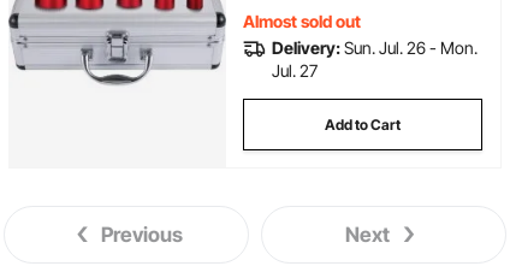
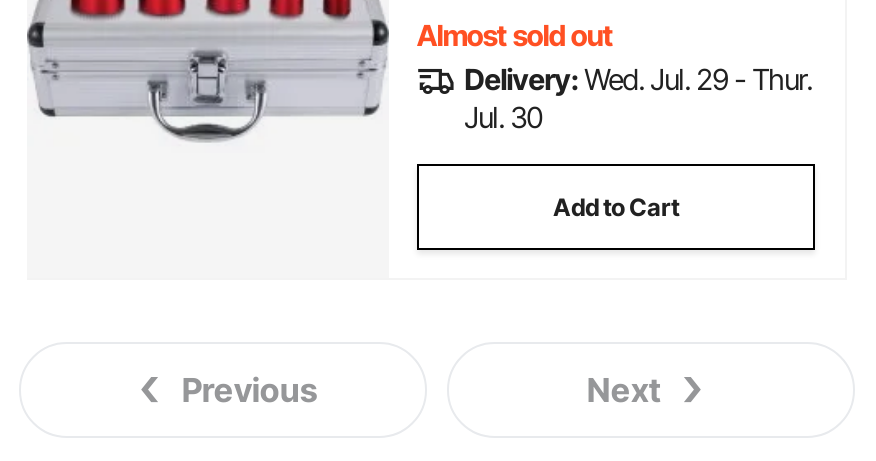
[271,37,477,57] Delivery: Sun. Jul. 26 - Mon. -> [464,61,812,95] Delivery: Wed. Jul. 29 - Thur.
[271,60,317,80] Jul. 27 -> [464,99,542,133] Jul. 30

